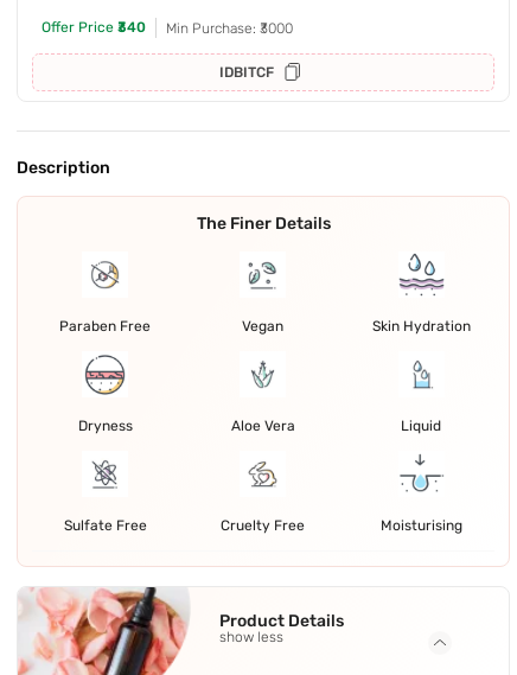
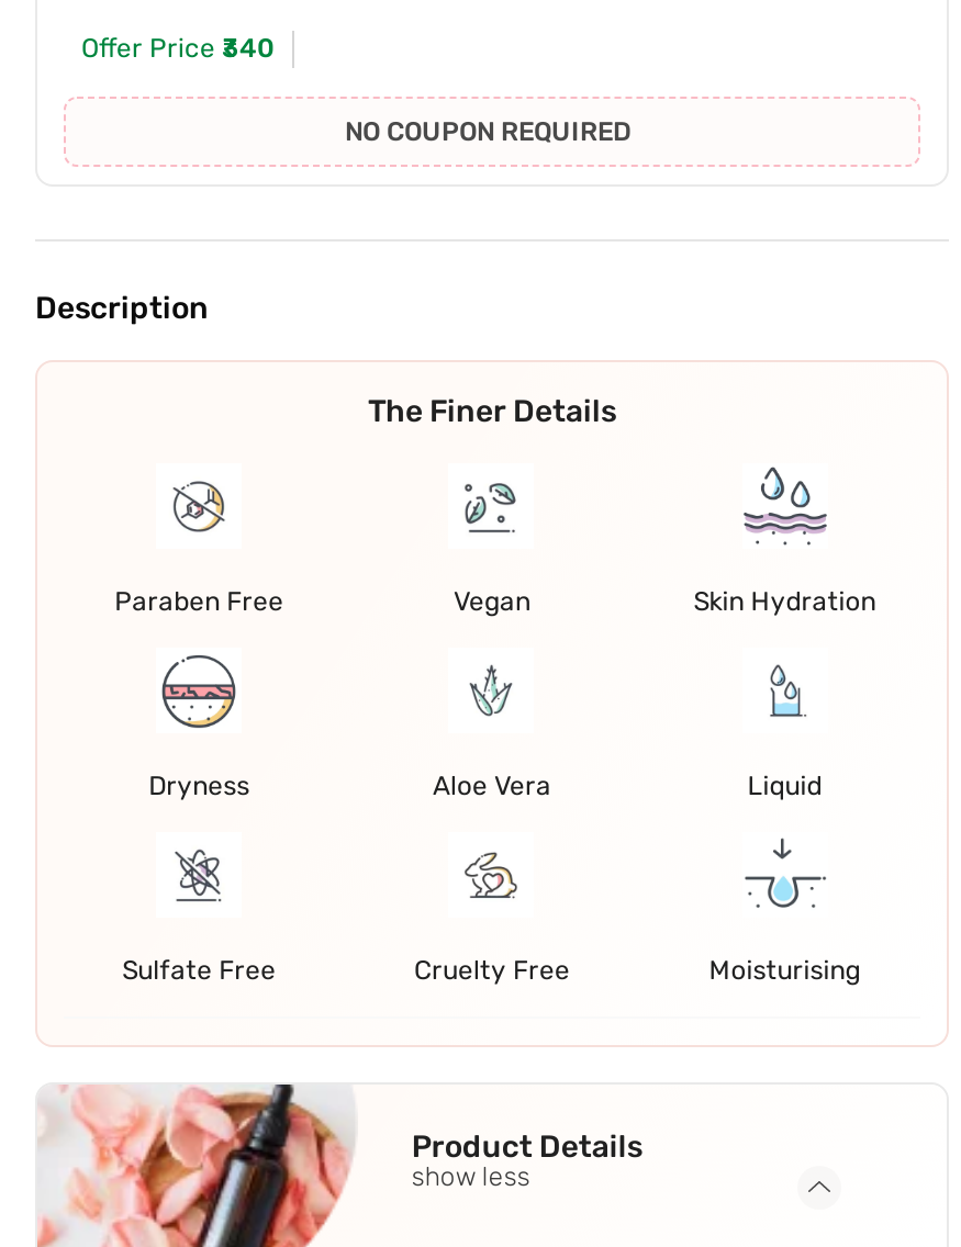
[166,20,293,81] Min Purchase: ₹3000 | IDBITCF -> [345,117,630,148] NO COUPON REQUIRED

